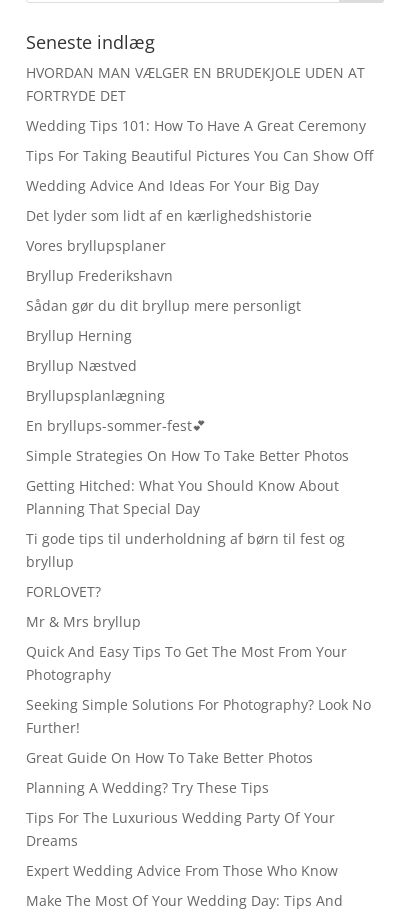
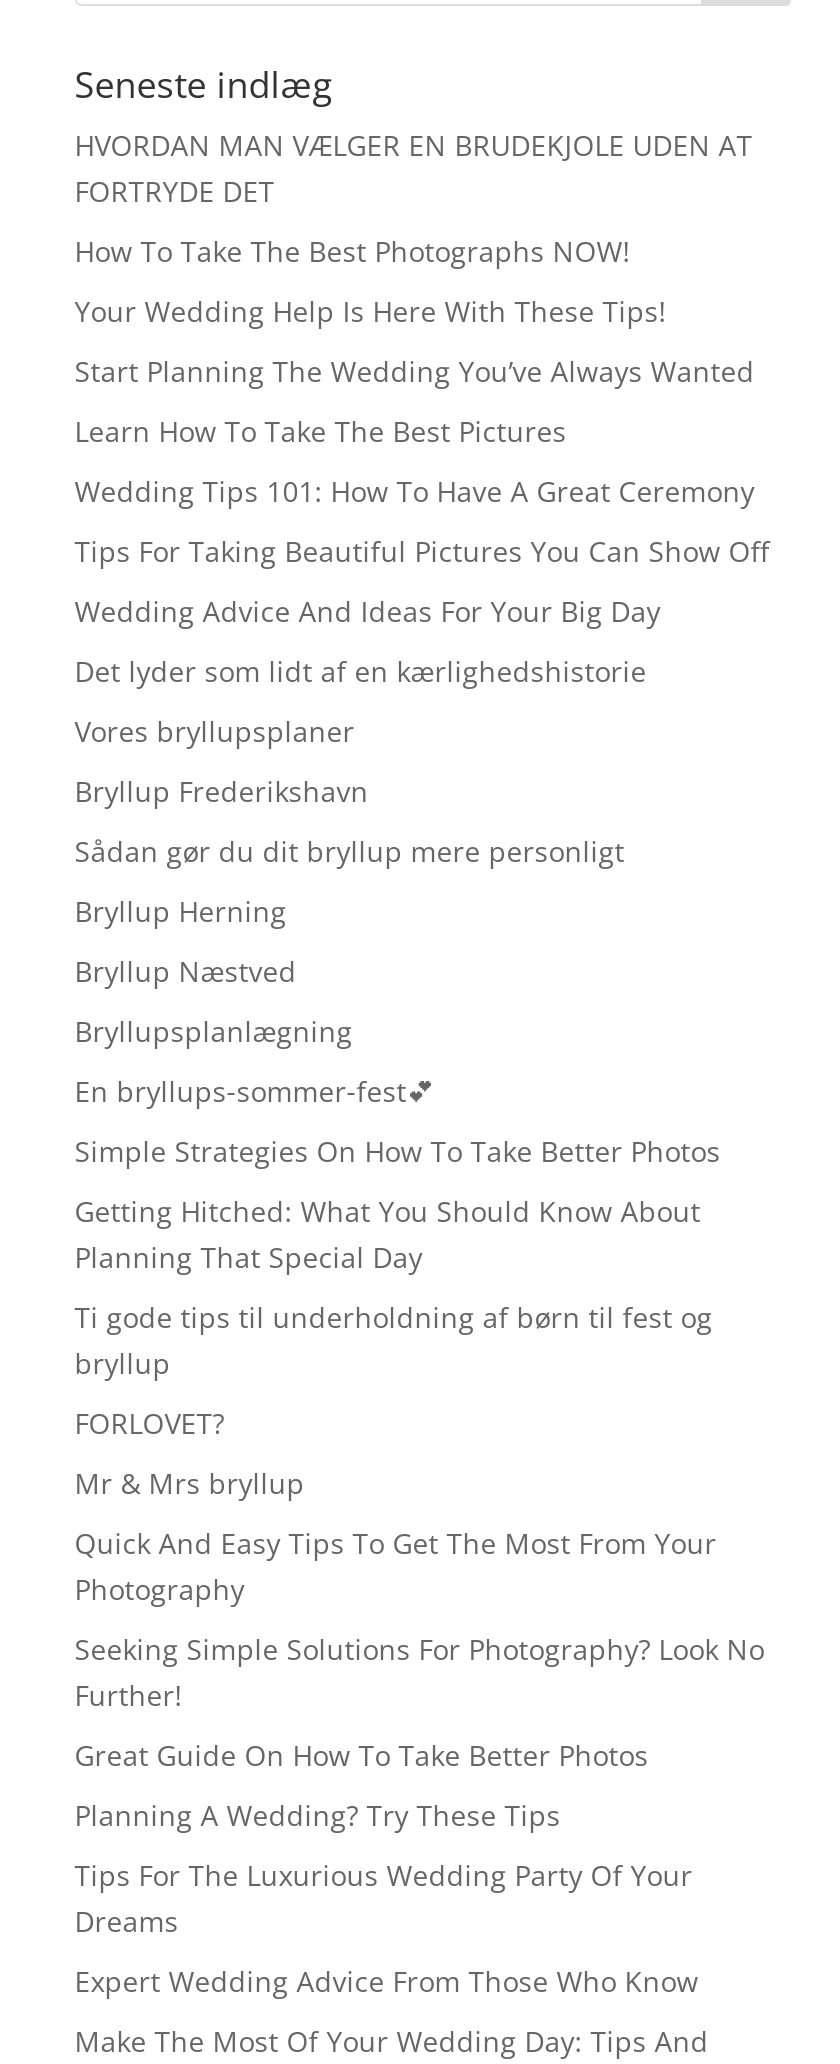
none -> [75,232,755,450] How To Take The Best Photographs NOW! | Your Wedding Help Is Here With These Tips! | Start Planning The Wedding You’ve Always Wanted | Learn How To Take The Best Pictures

